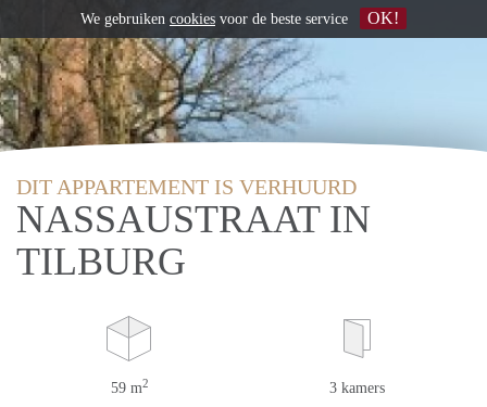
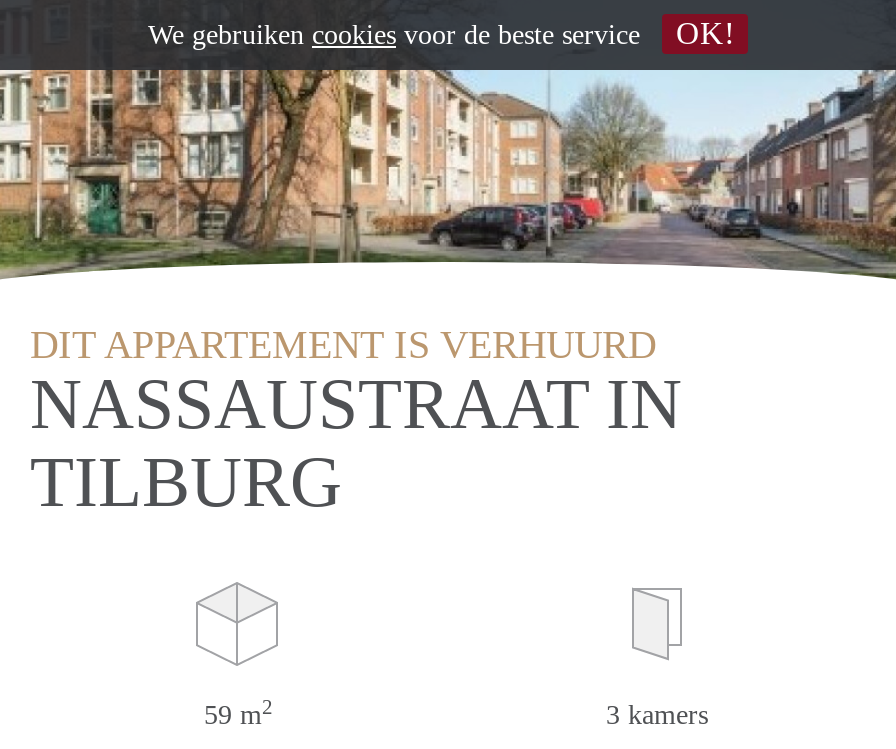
[3,37,484,151] [image] -> [6,68,890,280] [image]

